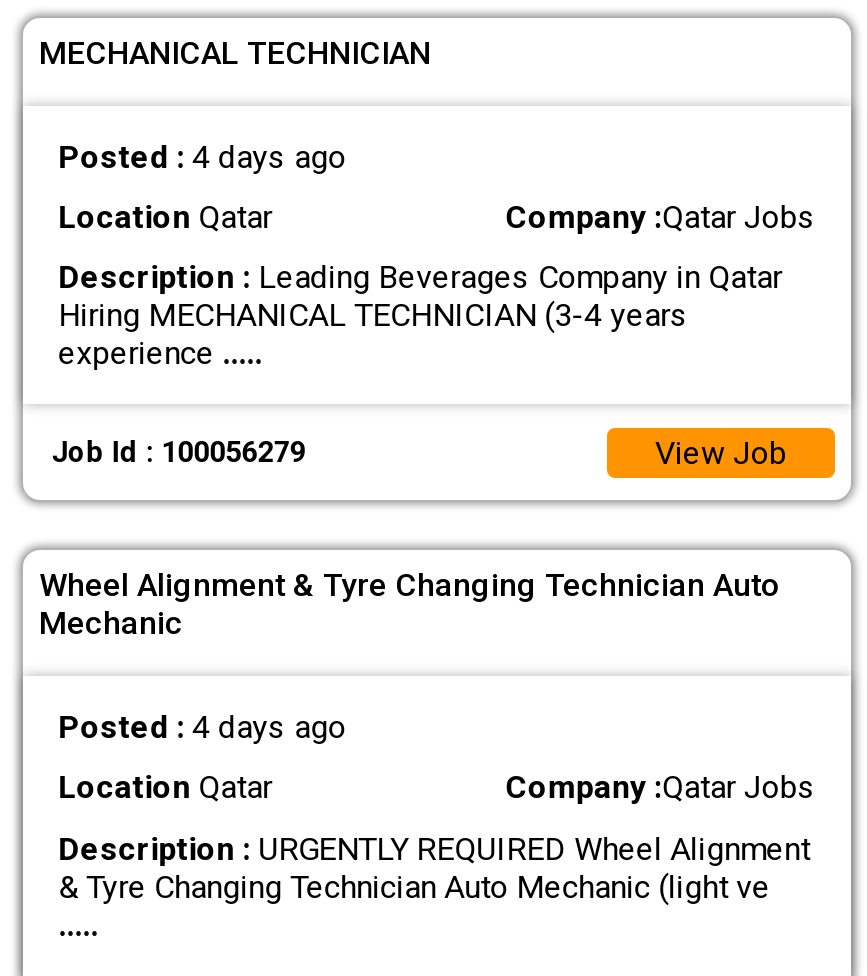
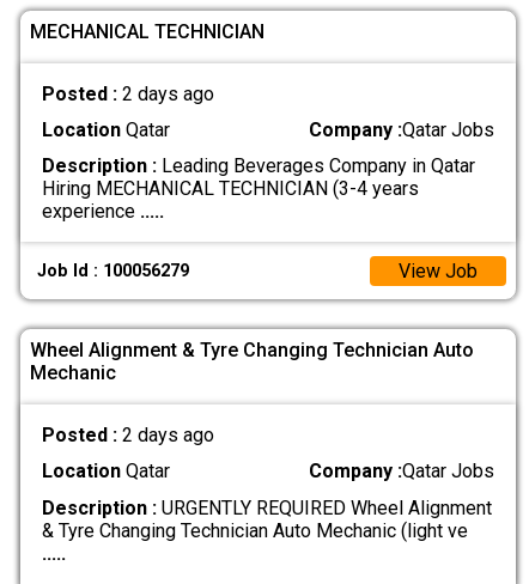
[58,138,346,176] Posted : 4 days ago -> [41,83,214,105] Posted : 2 days ago
[58,708,346,746] Posted : 4 days ago -> [41,424,214,447] Posted : 2 days ago

